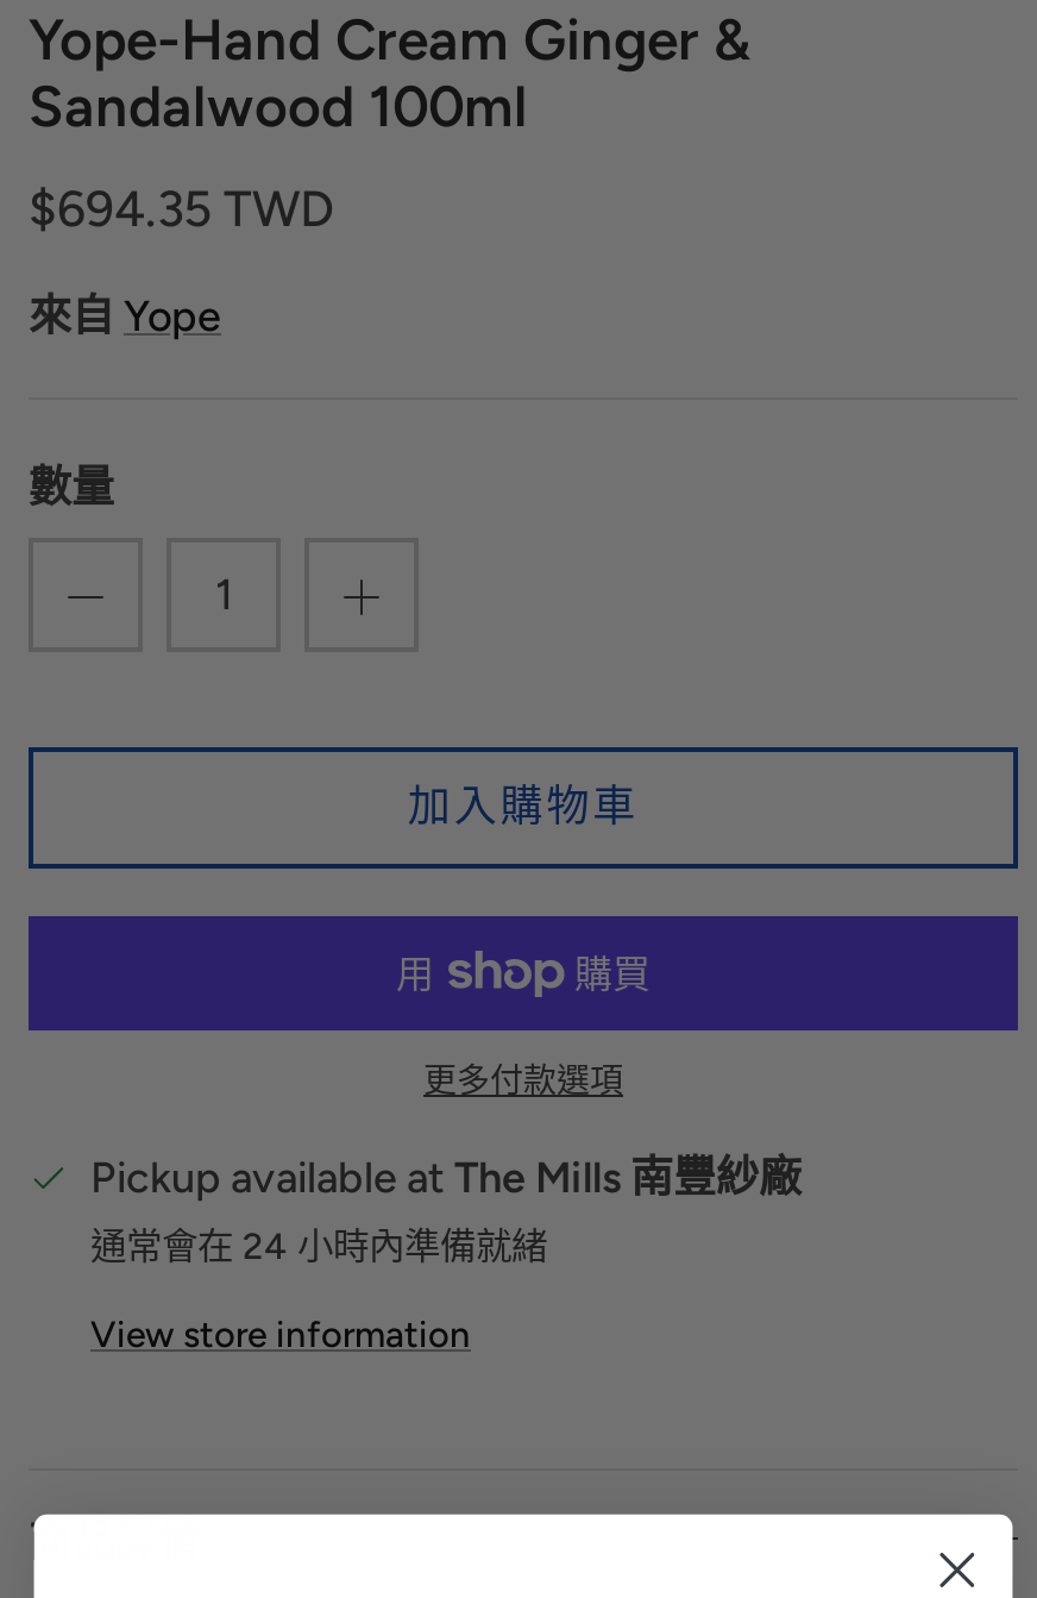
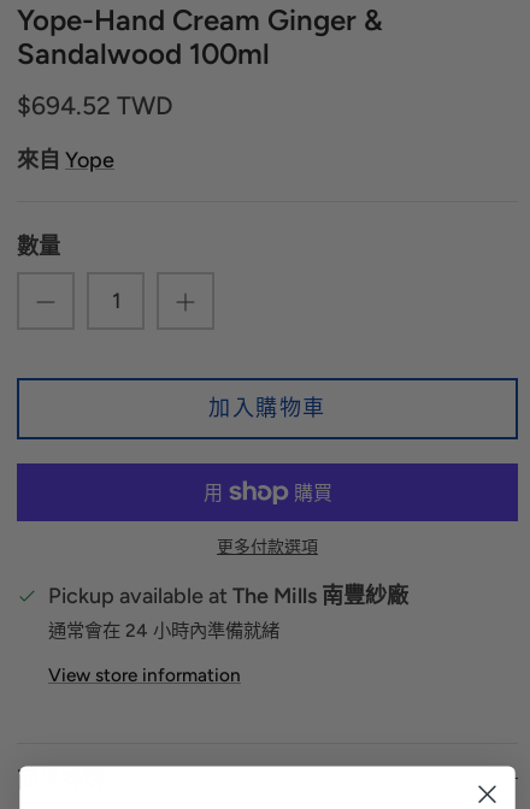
[29,178,335,237] $694.35 TWD -> [17,90,173,120] $694.52 TWD

